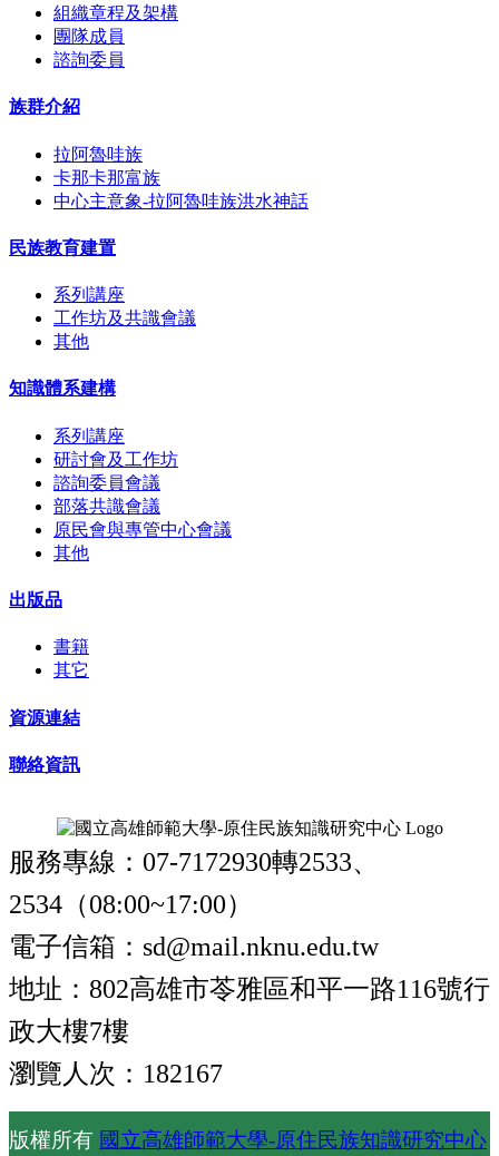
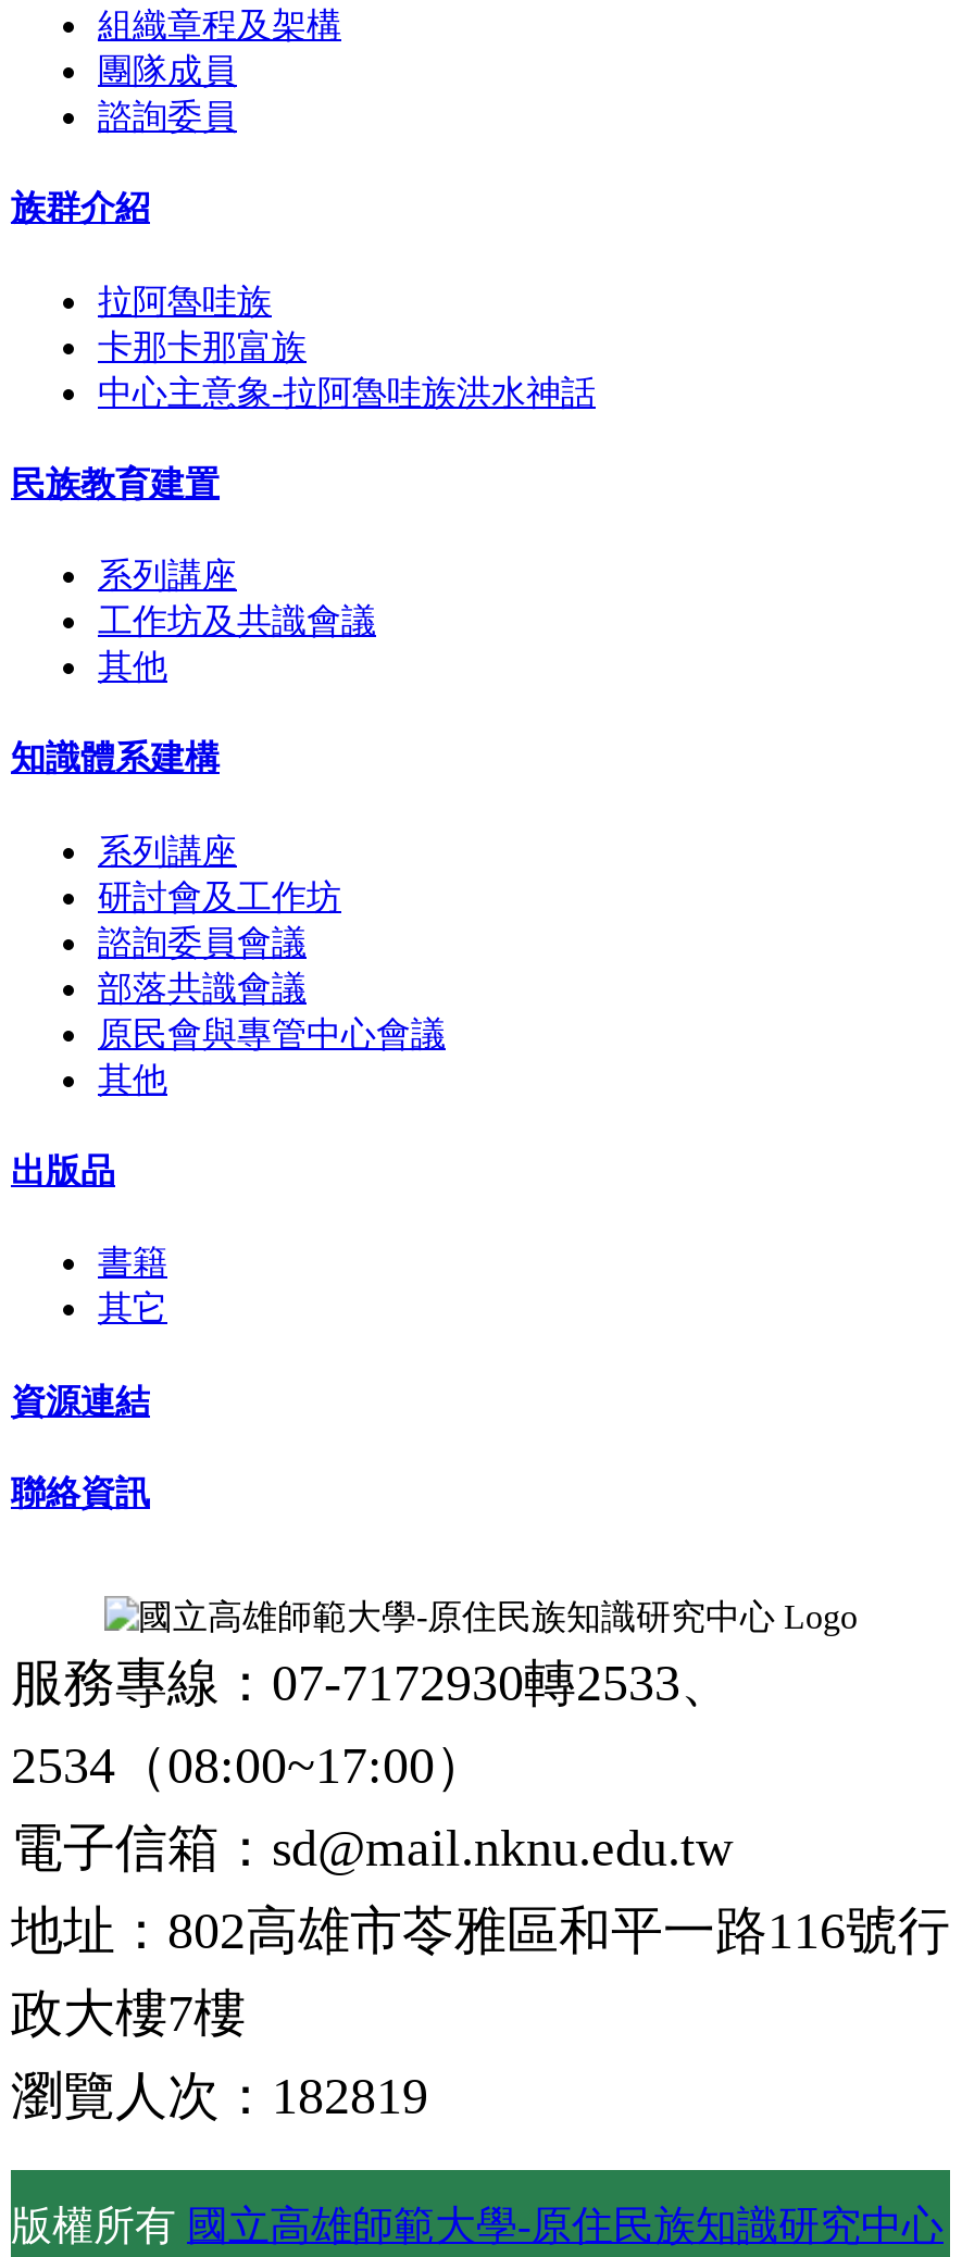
[9,1059,223,1088] 瀏覽人次：182167 -> [11,2068,428,2125] 瀏覽人次：182819

